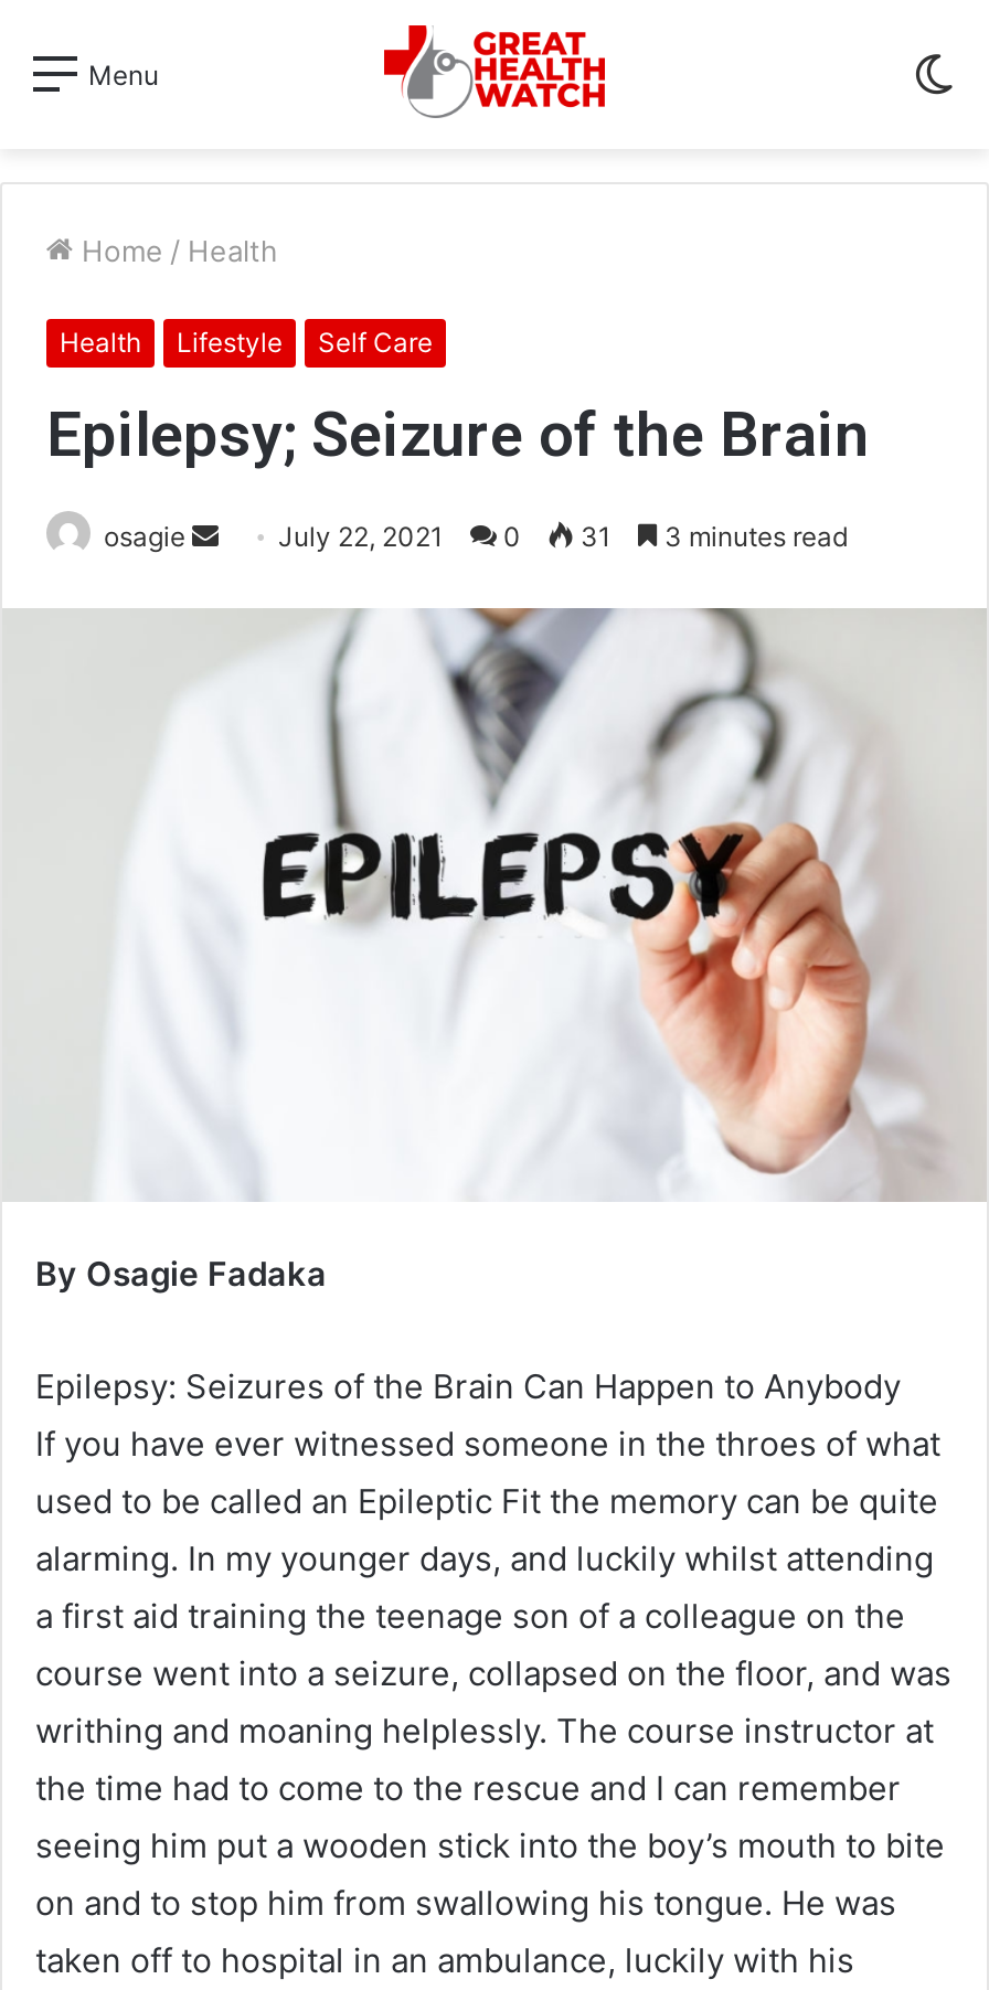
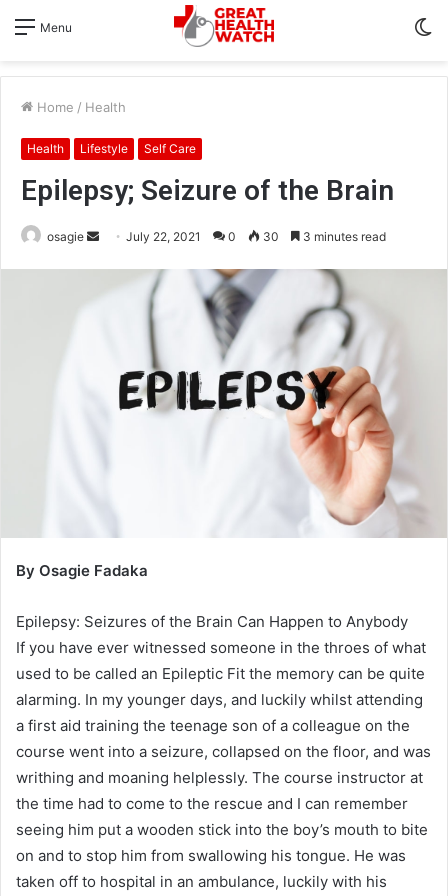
[574,519,612,553] 31 -> [260,229,279,244] 30

